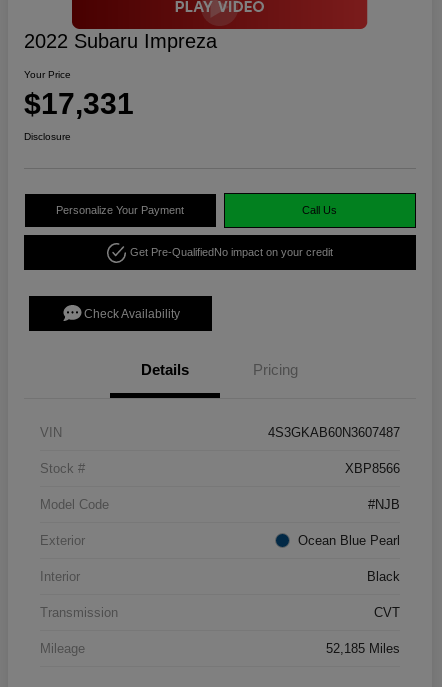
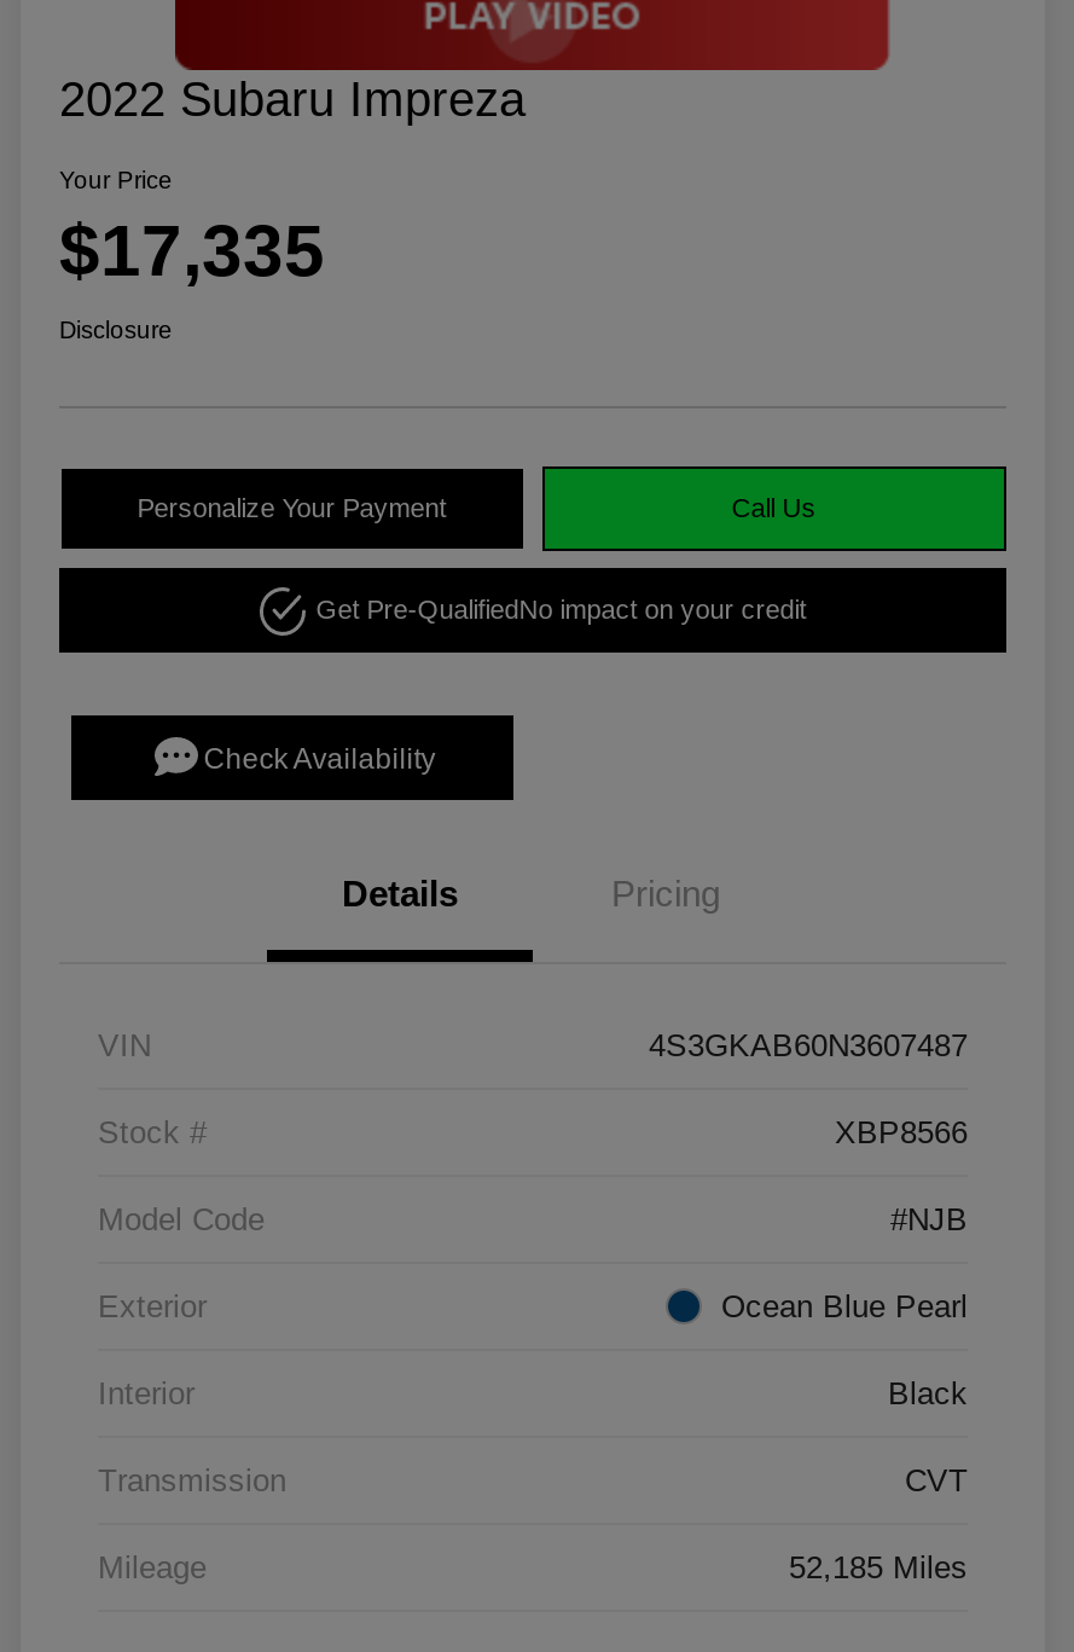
[24,87,134,120] $17,331 -> [59,211,325,291] $17,335

